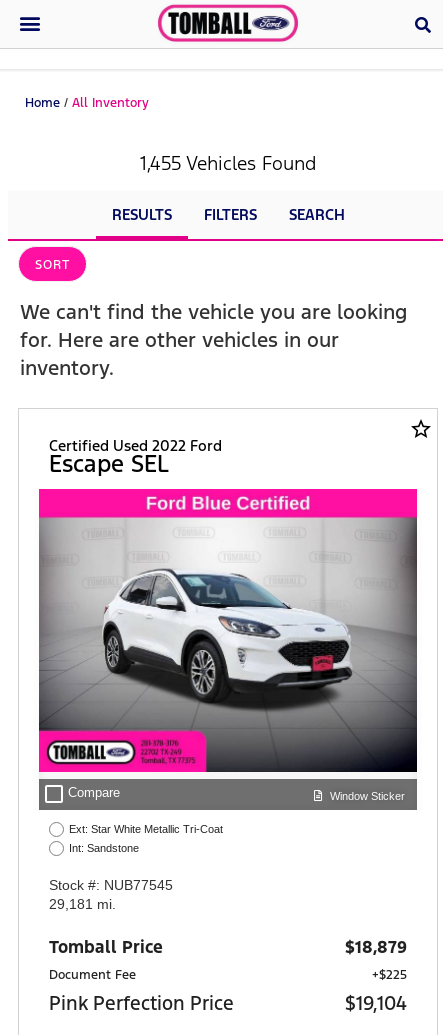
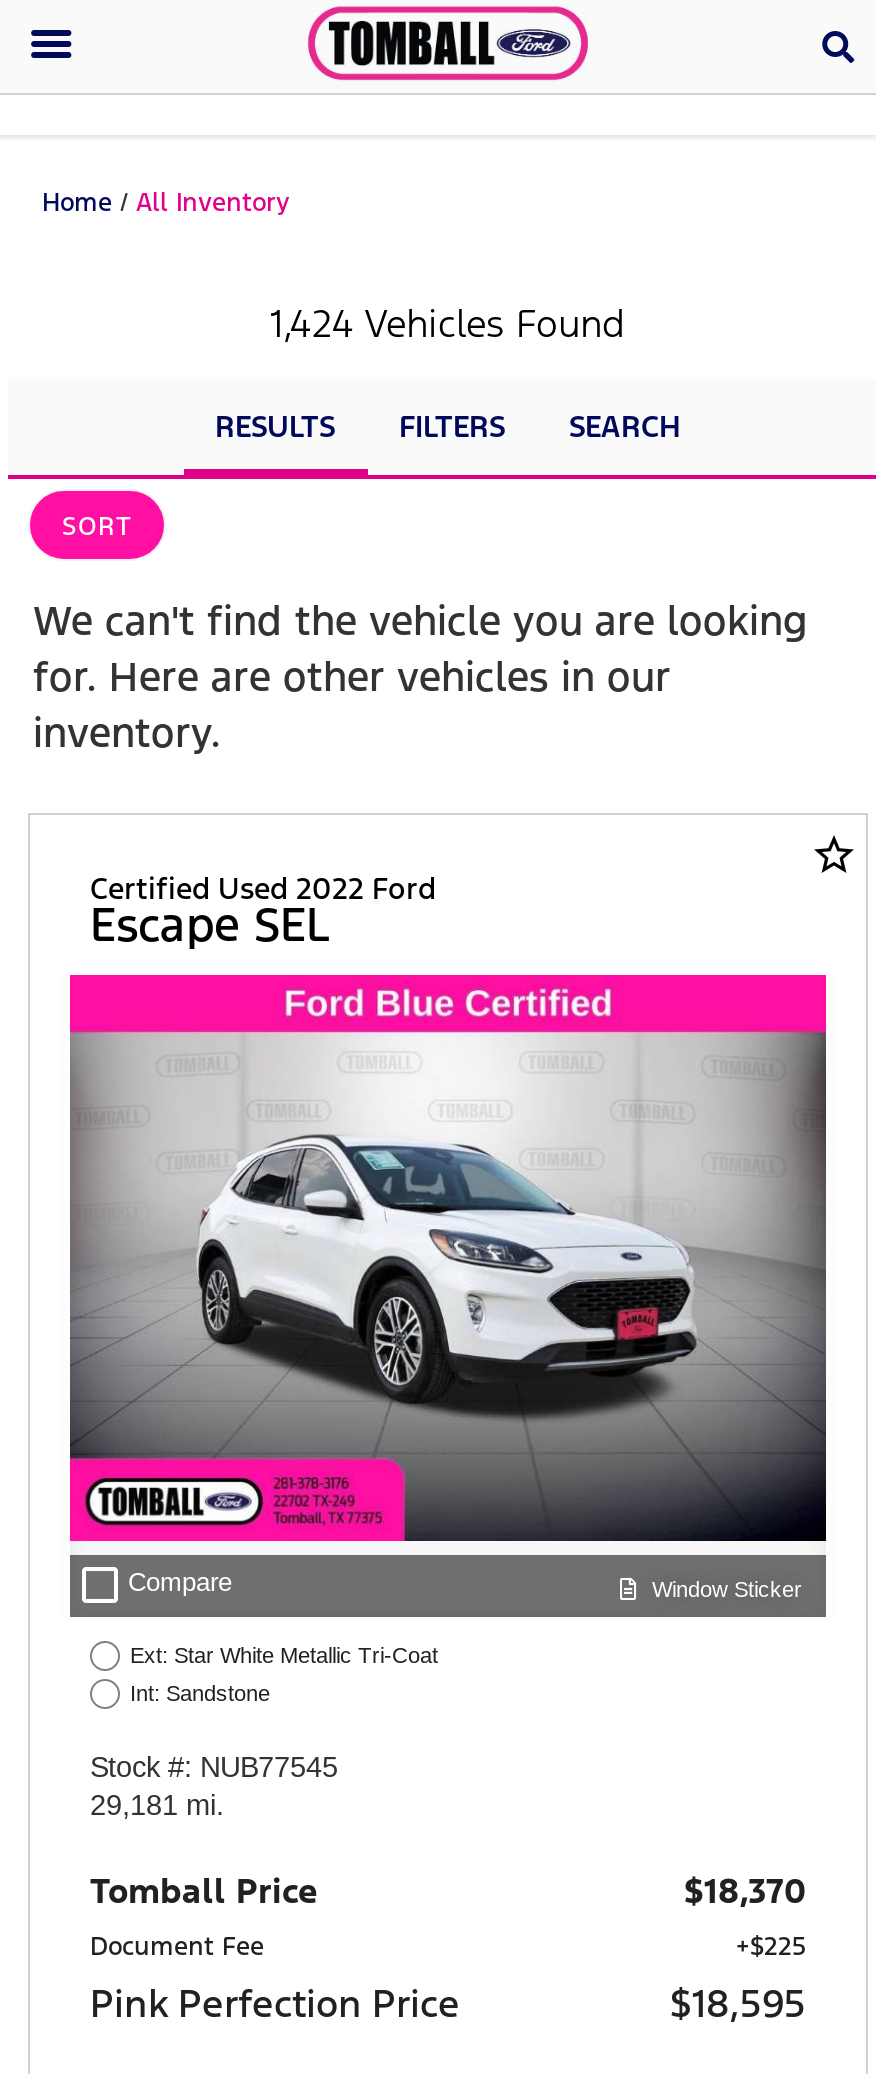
[139,151,316,175] 1,455 Vehicles Found -> [270,299,626,347] 1,424 Vehicles Found
[345,936,407,958] $18,879 -> [684,1870,806,1914] $18,370
[345,991,407,1015] $19,104 -> [670,1980,806,2028] $18,595

